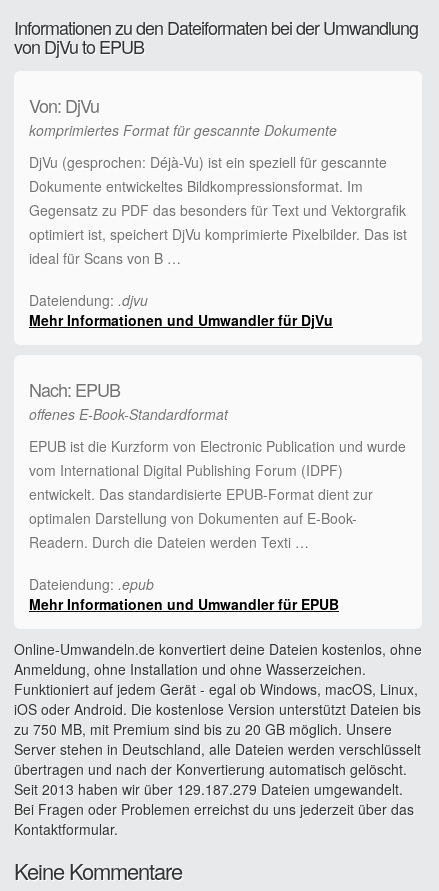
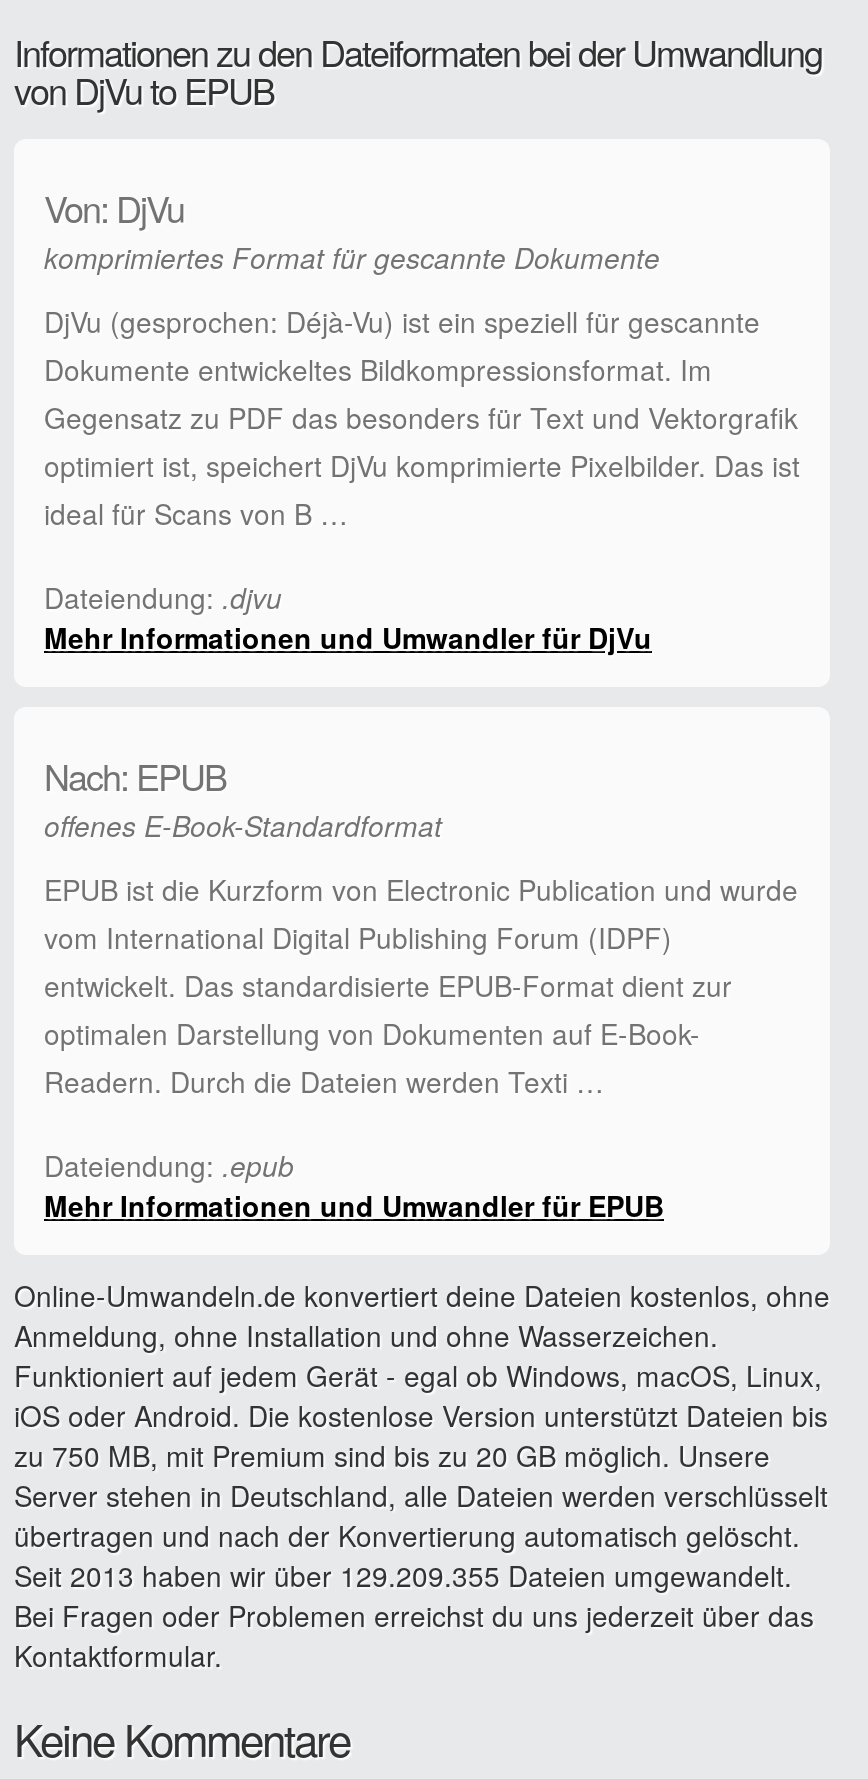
[14,779,403,799] Seit 2013 haben wir über 129.187.279 Dateien umgewandelt. -> [14,1556,792,1596] Seit 2013 haben wir über 129.209.355 Dateien umgewandelt.

